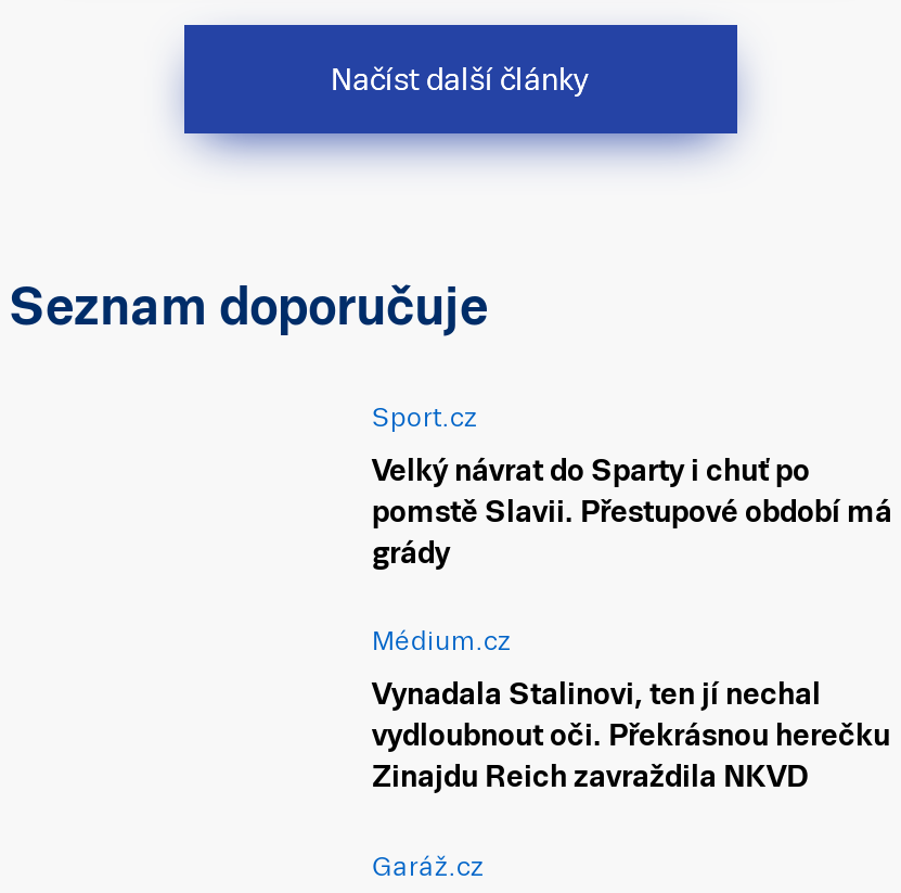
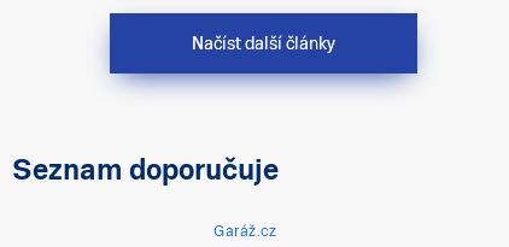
[372,403,892,794] Sport.cz | Velký návrat do Sparty i chuť po | pomstě Slavii. Přestupové období má | grády | Médium.cz | Vynadala Stalinovi, ten jí nechal | vydloubnout oči. Překrásnou herečku | Zinajdu Reich zavraždila NKVD -> none

